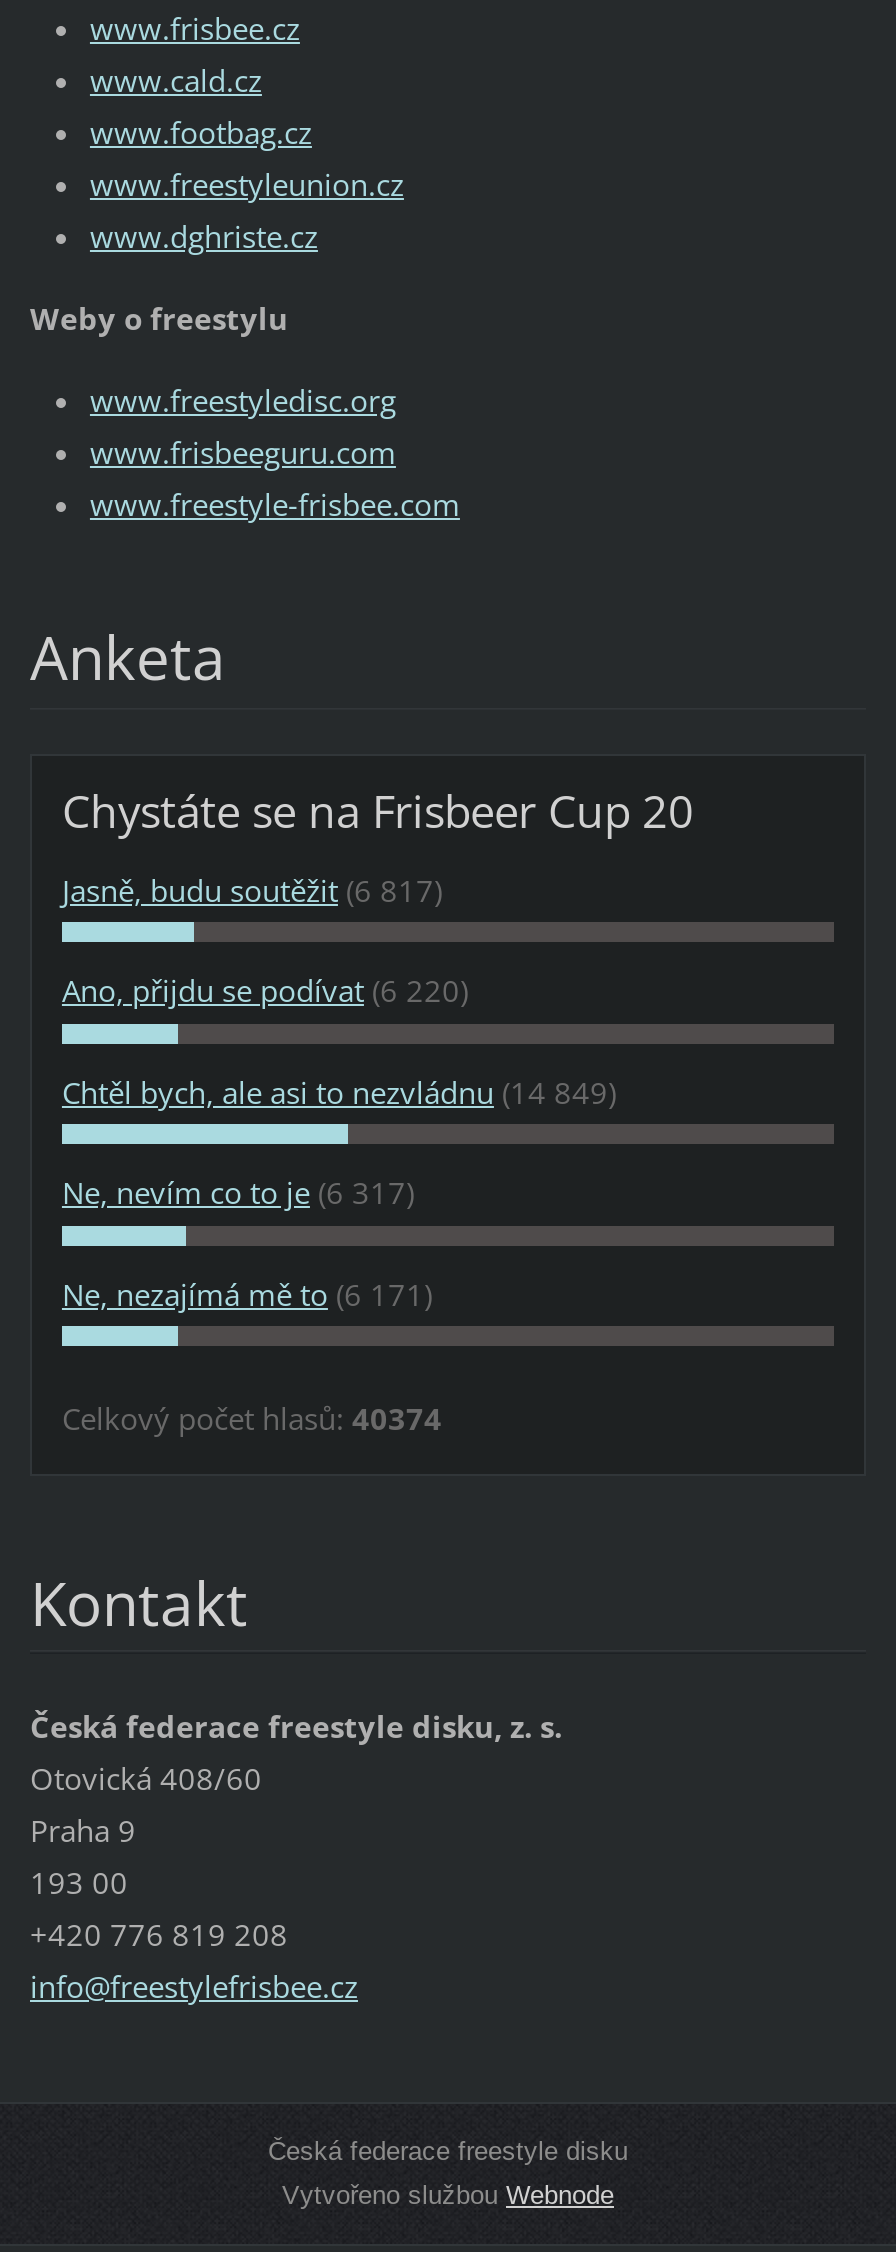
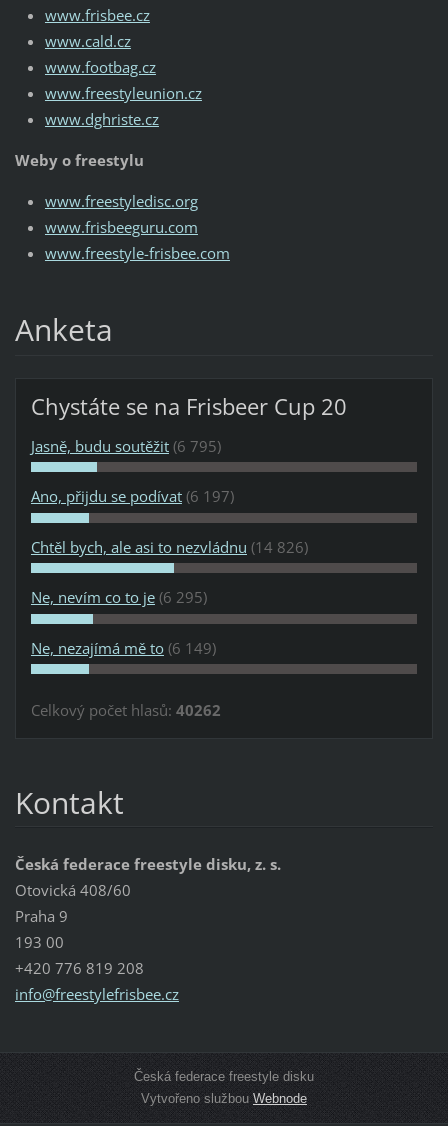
[62,870,442,910] Jasně, budu soutěžit (6 817) -> [31,436,221,456] Jasně, budu soutěžit (6 795)
[62,971,468,1011] Ano, přijdu se podívat (6 220) -> [31,486,234,506] Ano, přijdu se podívat (6 197)
[62,1072,616,1112] Chtěl bych, ale asi to nezvládnu (14 849) -> [31,537,308,557] Chtěl bych, ale asi to nezvládnu (14 826)
[62,1173,414,1213] Ne, nevím co to je (6 317) -> [31,587,207,607] Ne, nevím co to je (6 295)
[62,1274,432,1314] Ne, nezajímá mě to (6 171) -> [31,638,216,658] Ne, nezajímá mě to (6 149)
[62,1398,442,1438] Celkový počet hlasů: 40374 -> [31,700,221,720] Celkový počet hlasů: 40262

